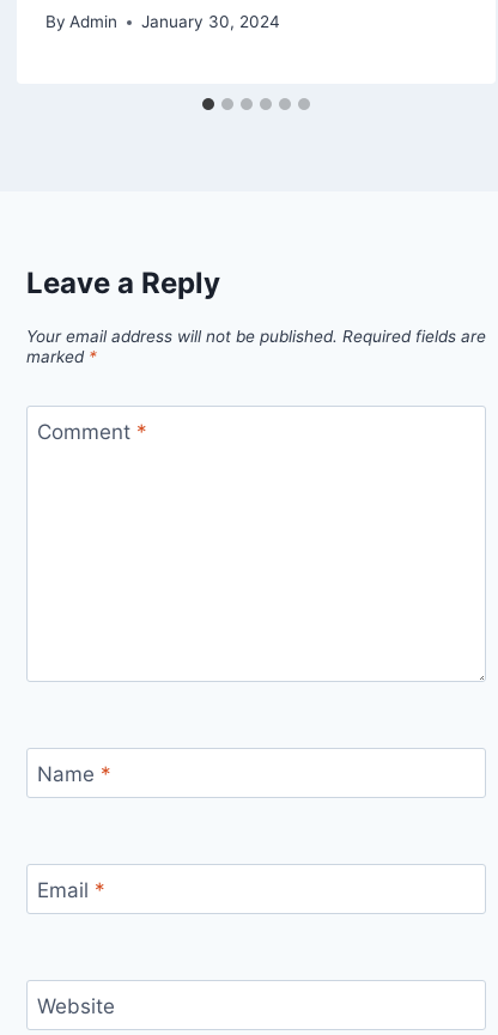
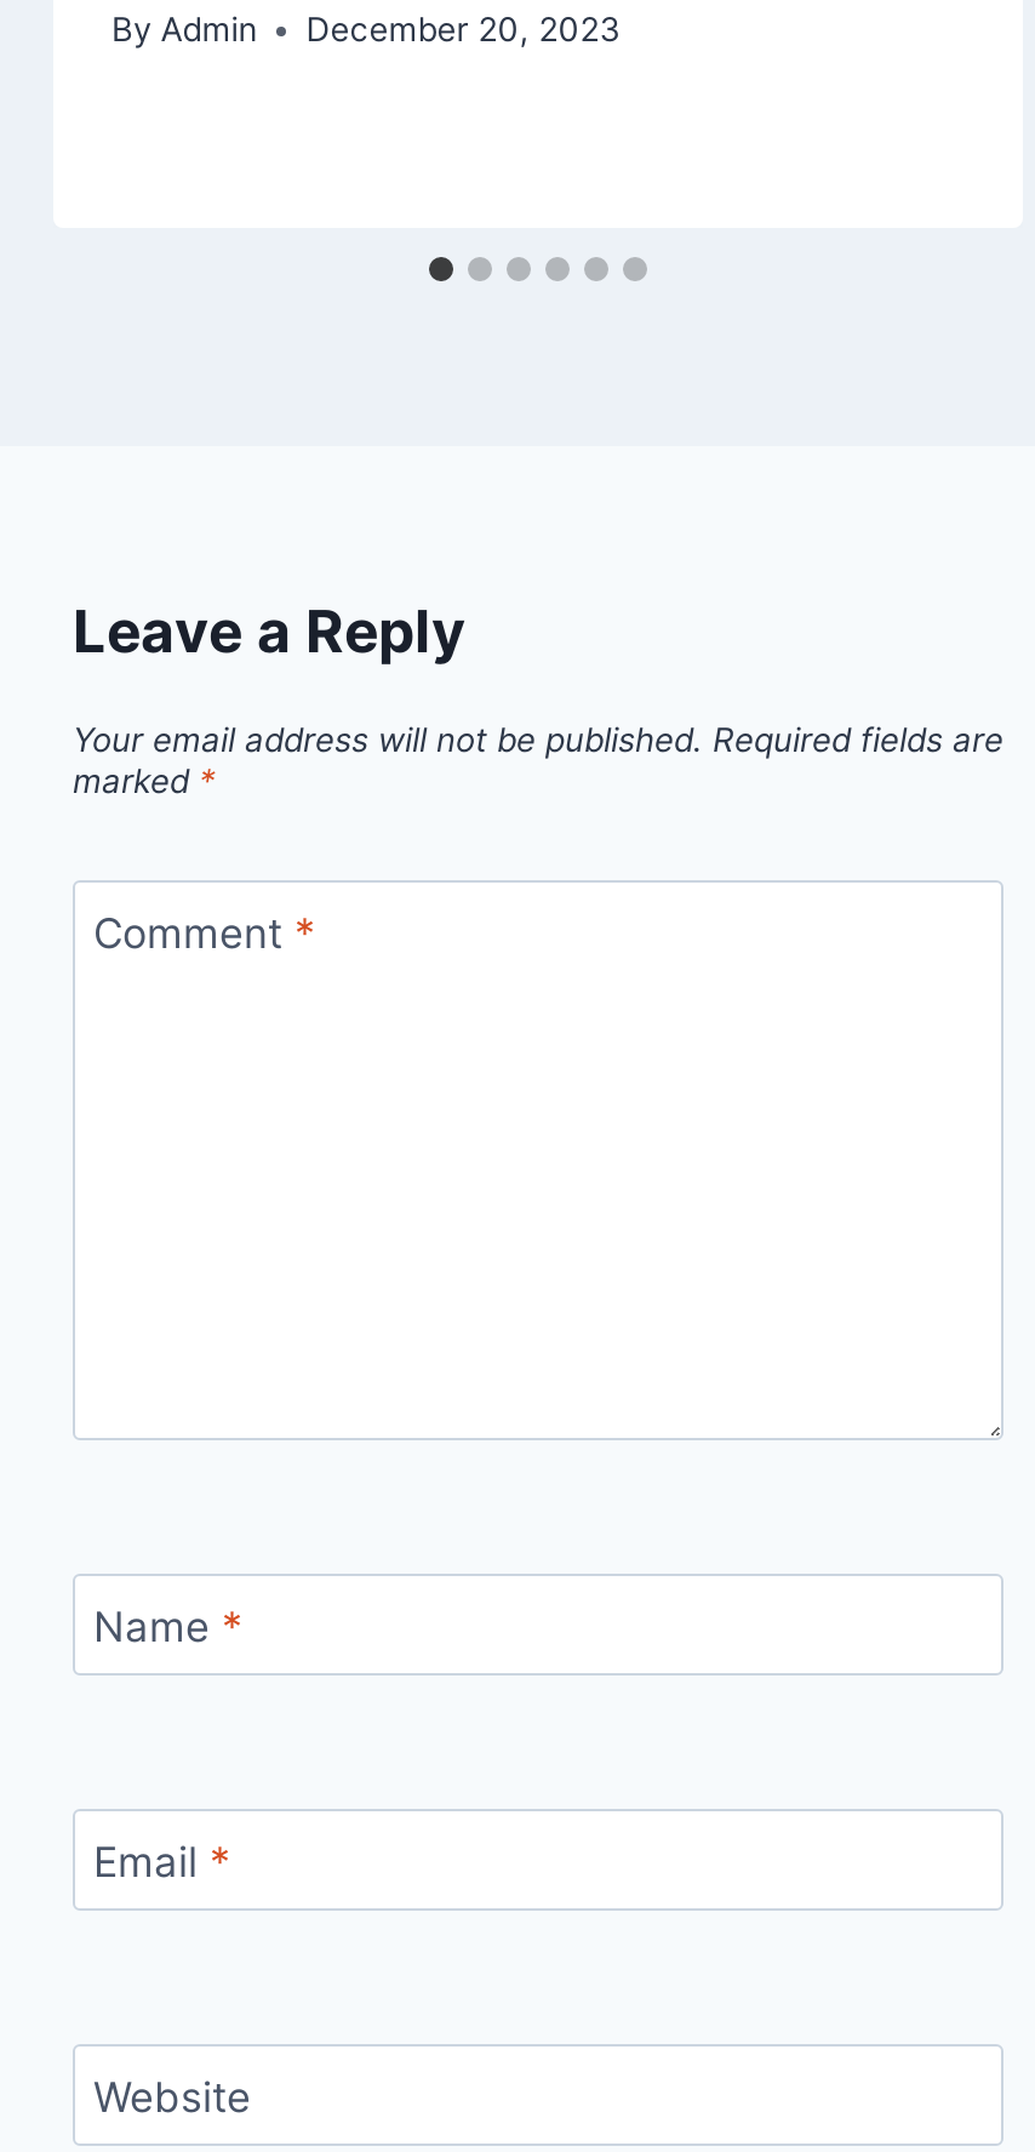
[45,13,280,32] By Admin January 30, 2024 -> [111,11,621,50] By Admin December 20, 2023

